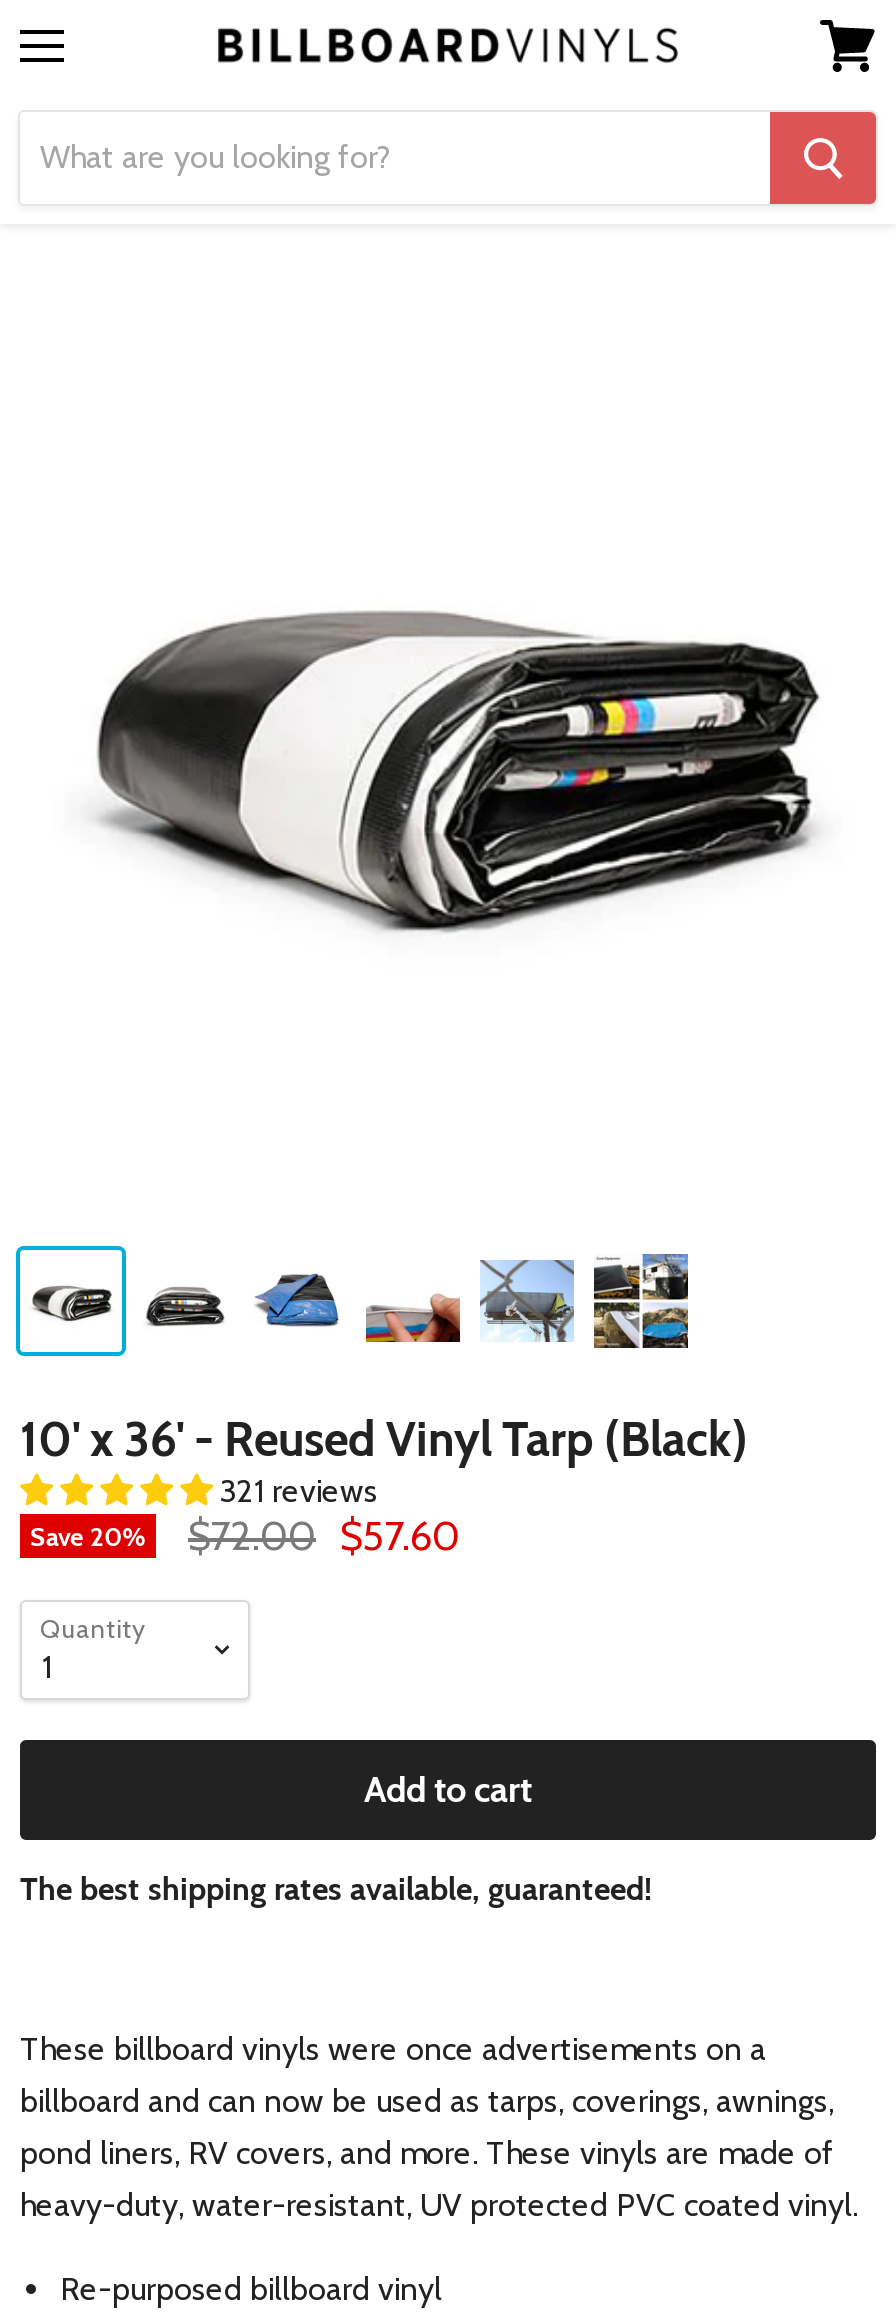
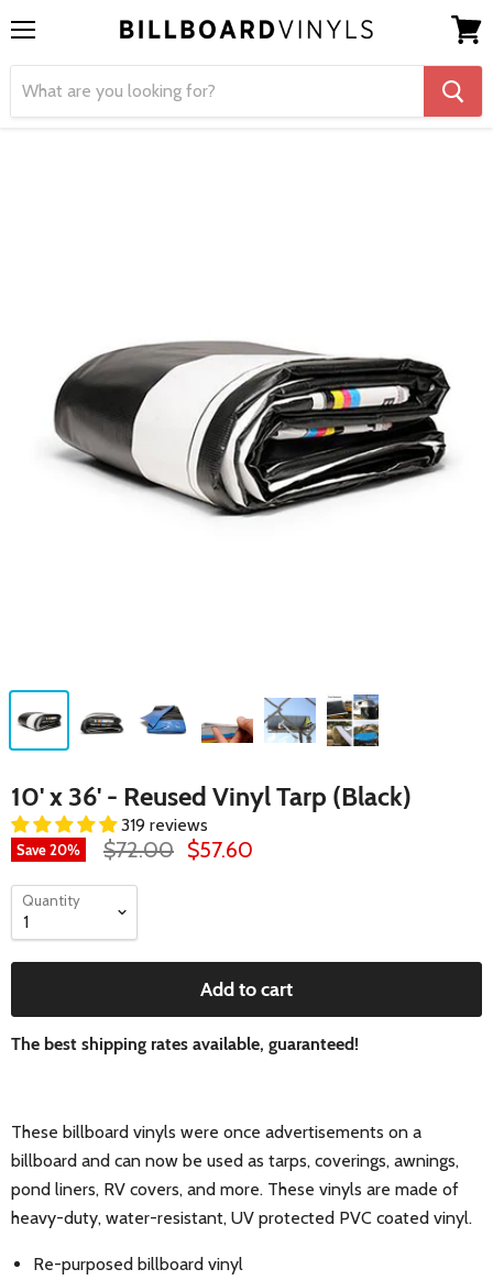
[220,1472,378,1510] 321 reviews -> [121,814,208,835] 319 reviews

